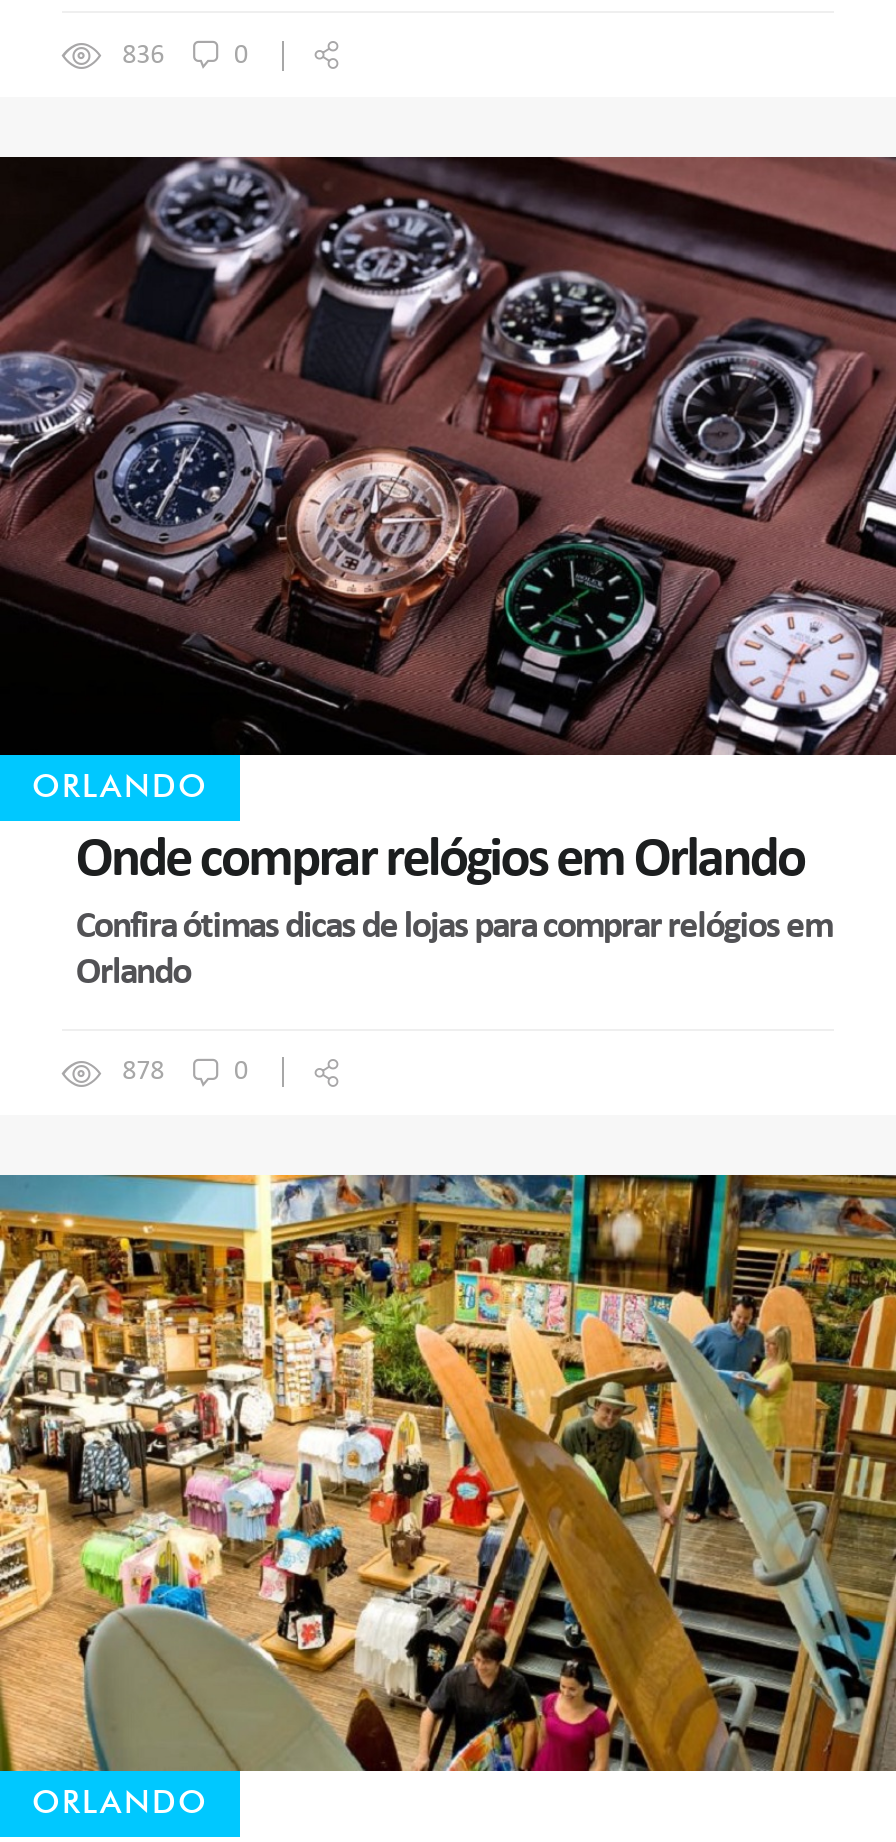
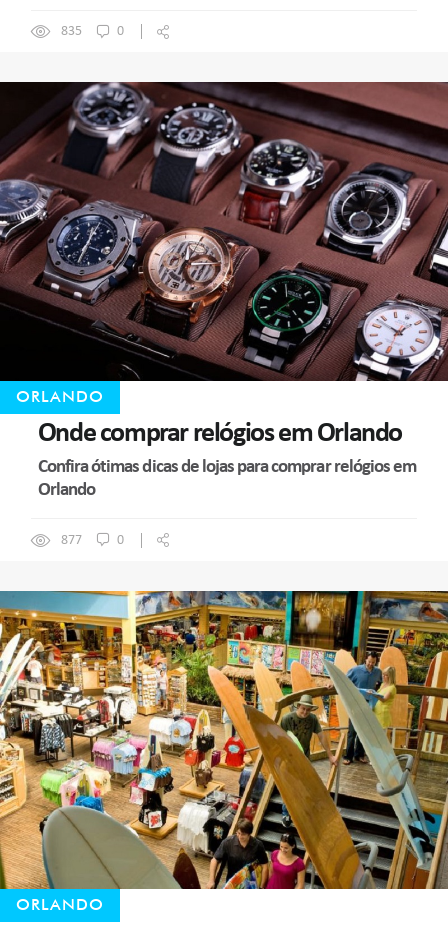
[122,41,170,71] 836 -> [61,24,85,39] 835
[122,1058,170,1088] 878 -> [61,533,85,548] 877

